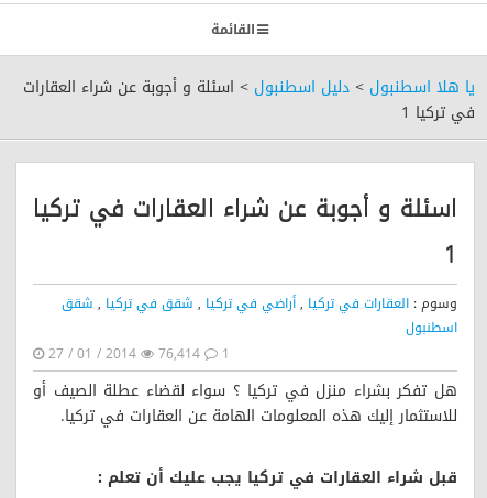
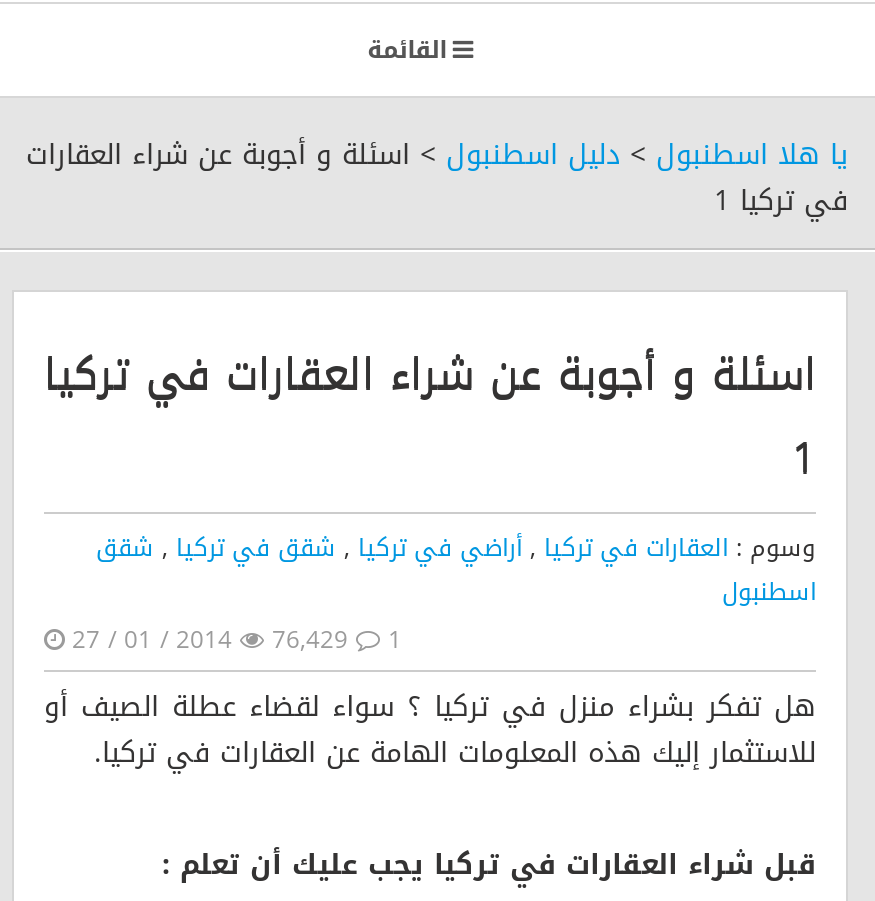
[44,342,230,366] 27 / 01 / 2014 76,414 1 -> [64,618,402,662] 27 / 01 / 2014 76,429 1

